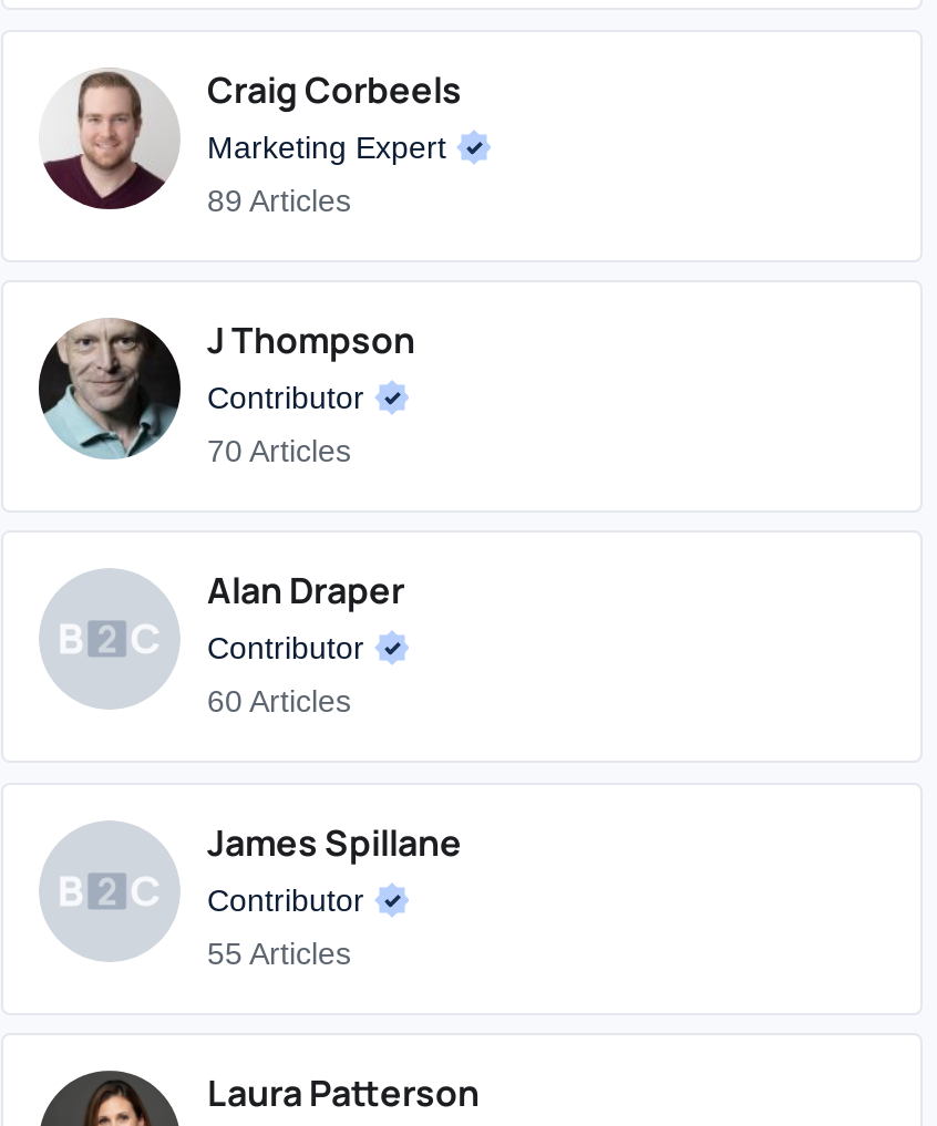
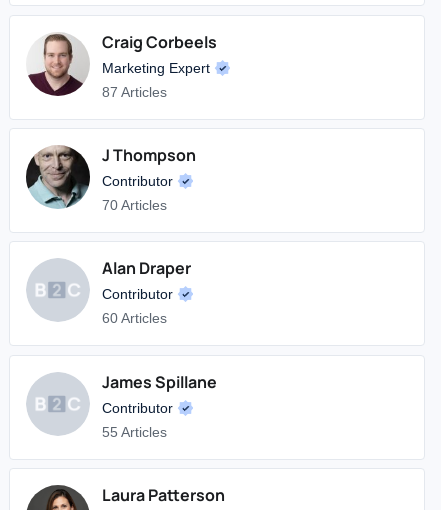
[207,182,351,217] 89 Articles -> [102,84,167,100] 87 Articles

